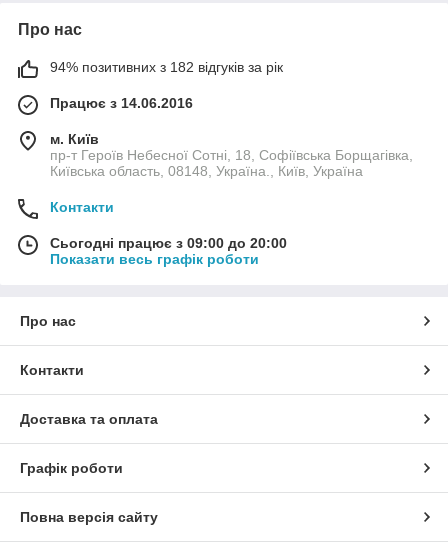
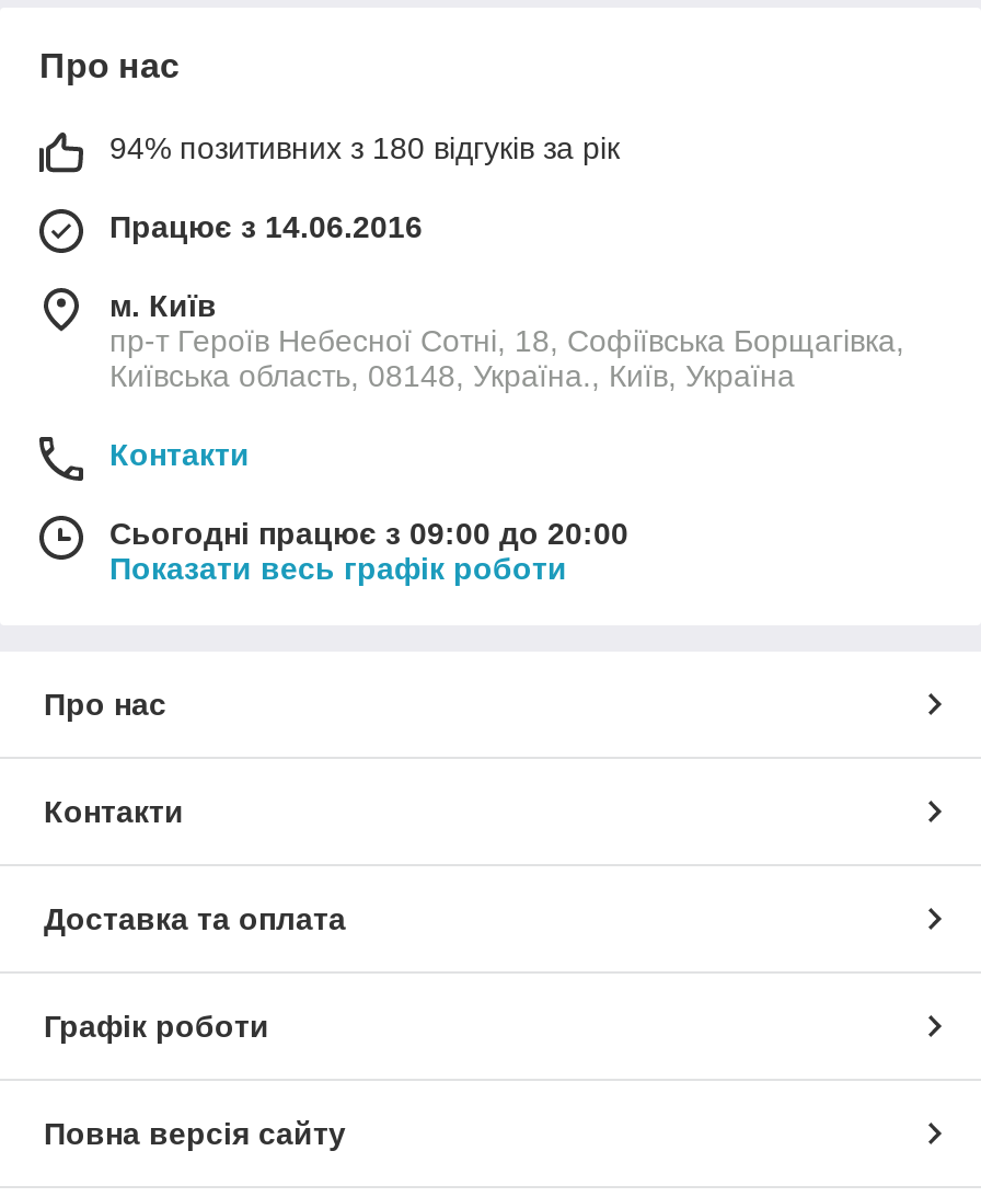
[50,59,283,75] 94% позитивних з 182 відгуків за рік -> [109,130,620,165] 94% позитивних з 180 відгуків за рік

